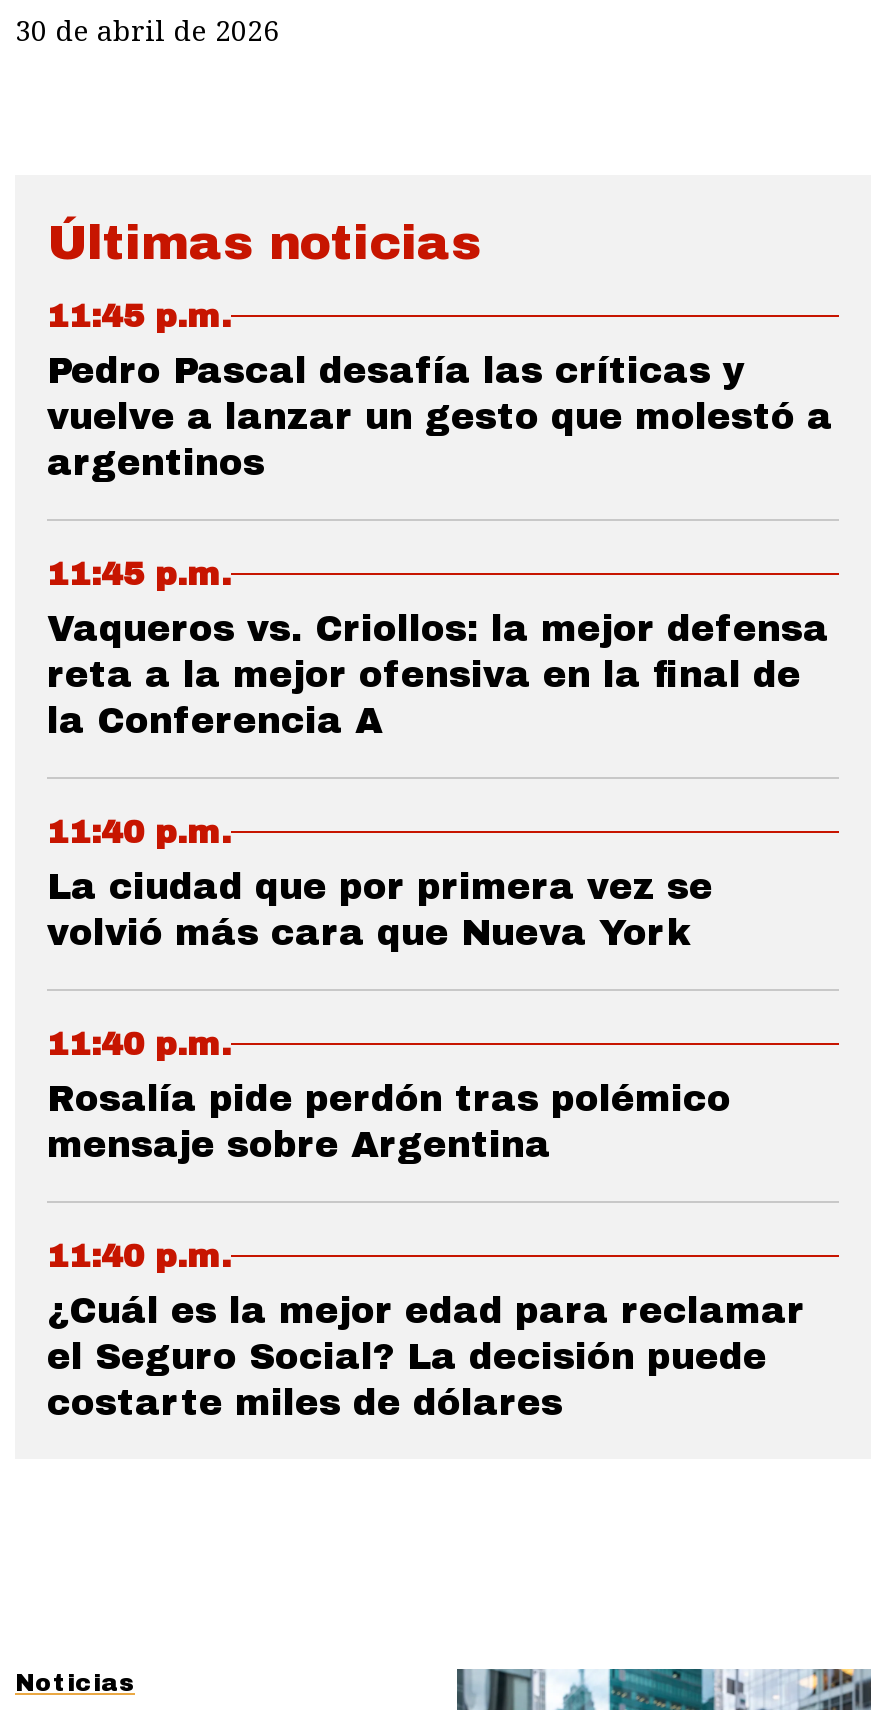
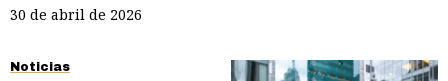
[47,217,833,1423] Últimas noticias | 11:45 p.m. | Pedro Pascal desafía las críticas y | vuelve a lanzar un gesto que molestó a | argentinos | 11:45 p.m. | Vaqueros vs. Criollos: la mejor defensa | reta a la mejor ofensiva en la final de | la Conferencia A | 11:40 p.m. | La ciudad que por primera vez se | volvió más cara que Nueva York | 11:40 p.m. | Rosalía pide perdón tras polémico | mensaje sobre Argentina | 11:40 p.m. | ¿Cuál es la mejor edad para reclamar | el Seguro Social? La decisión puede | costarte miles de dólares -> none

